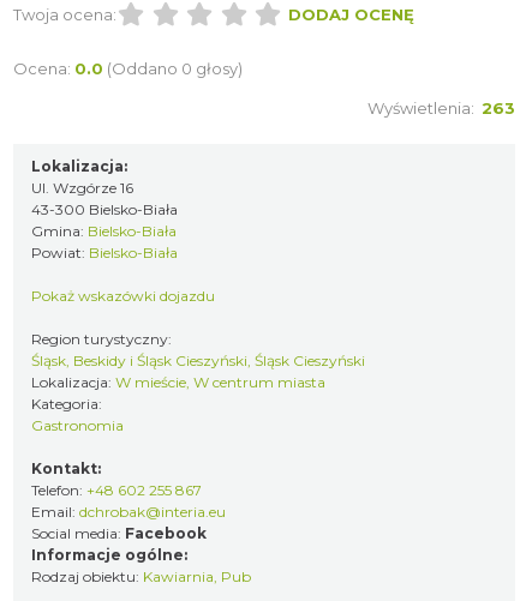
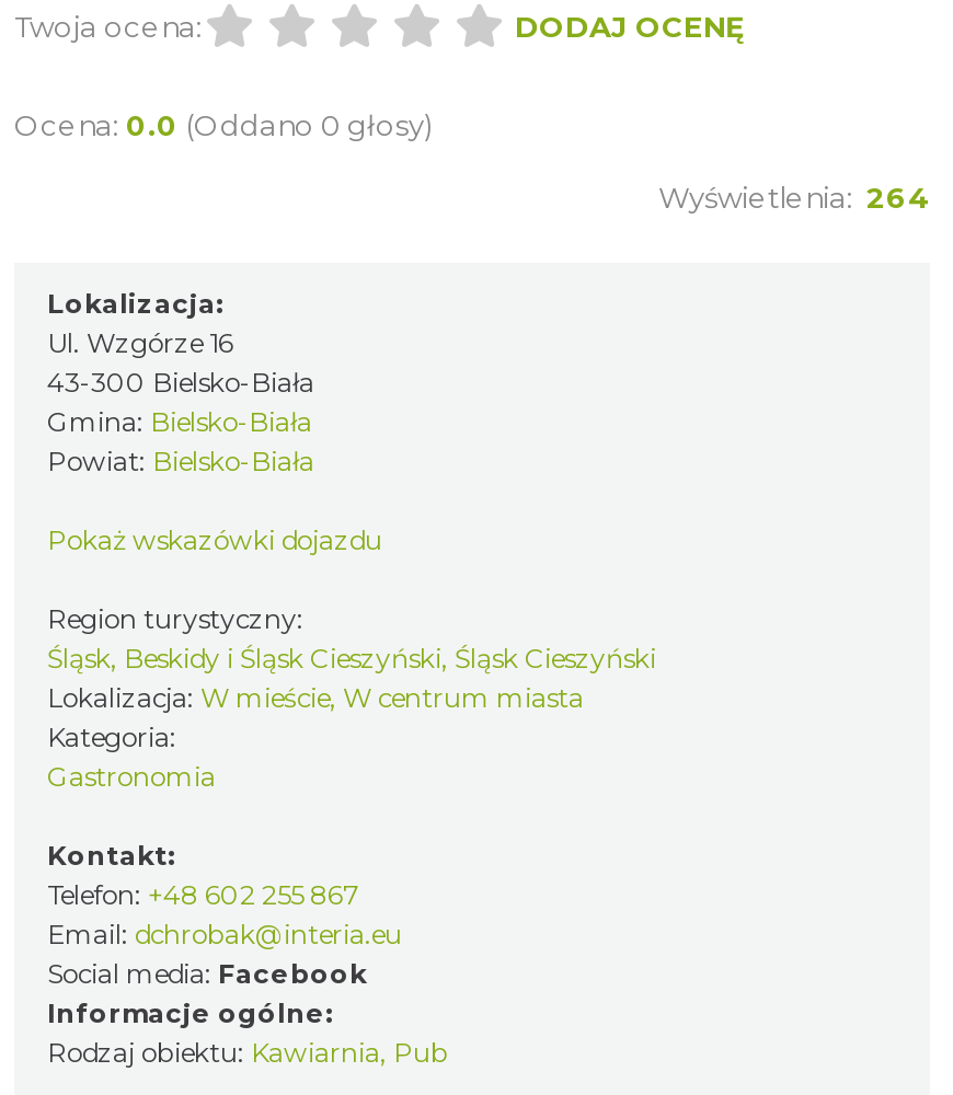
[367,98,515,118] Wyświetlenia: 263 -> [658,180,930,215] Wyświetlenia: 264

